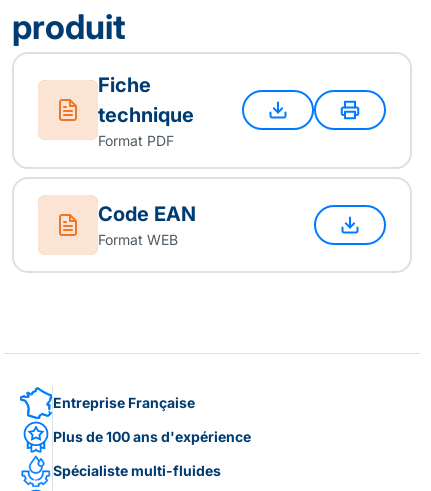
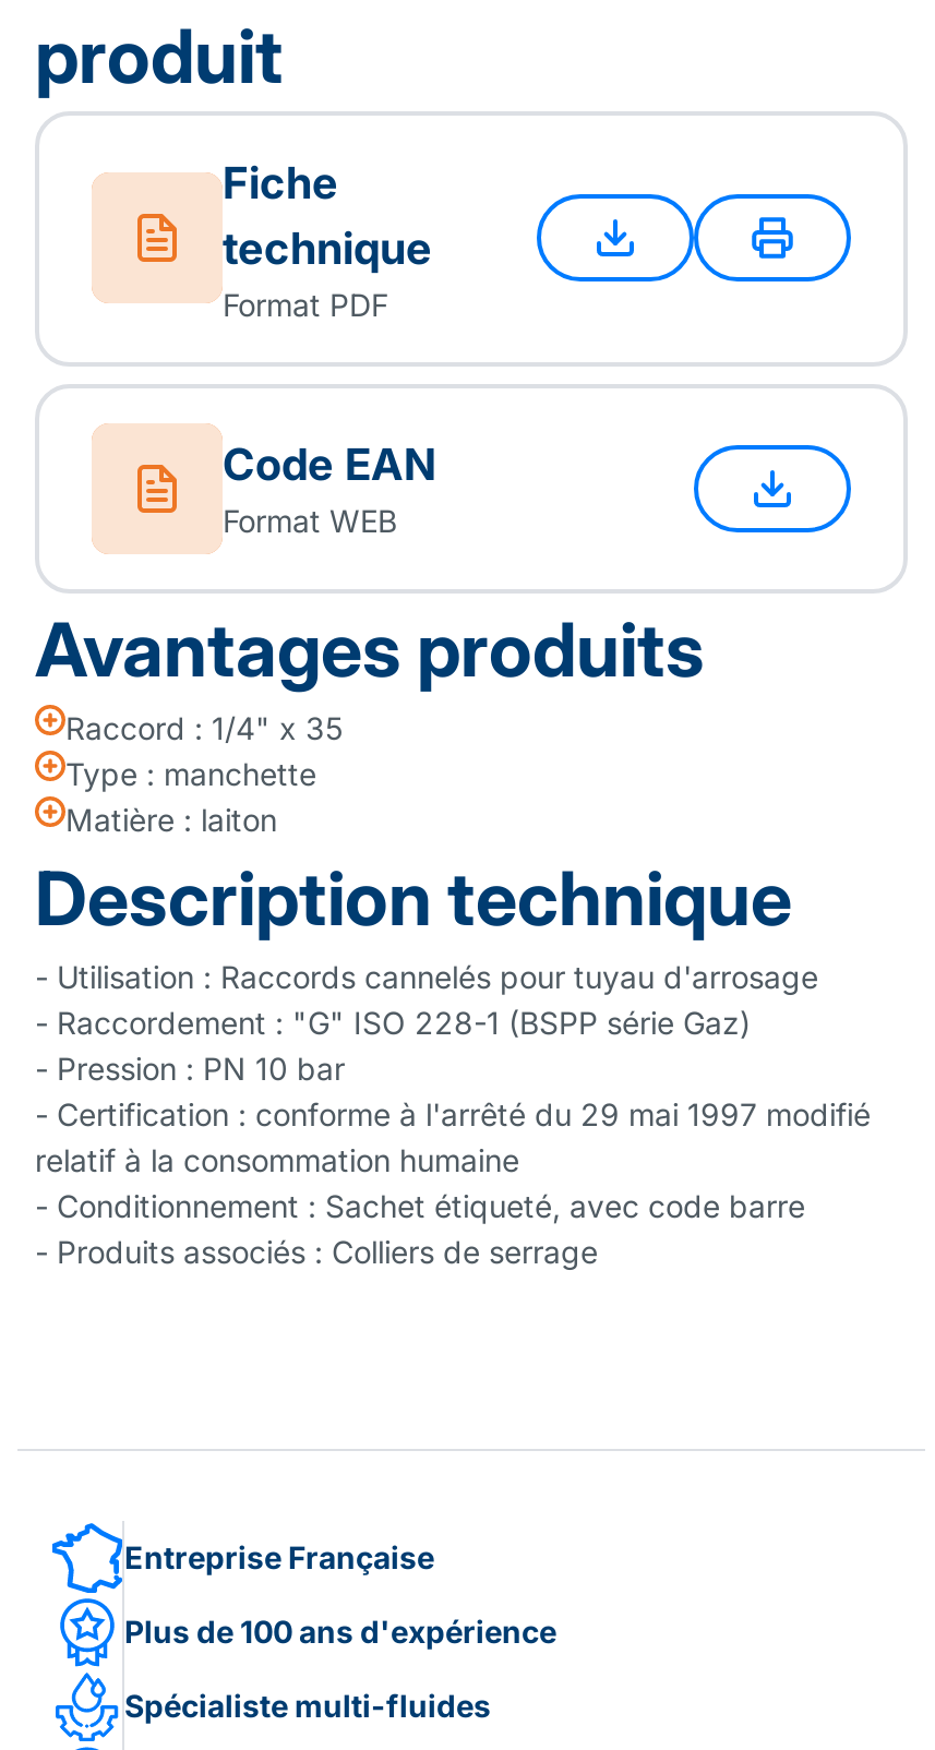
none -> [35,604,871,1270] Avantages produits | Raccord : 1/4" x 35 | Type : manchette | Matière : laiton | Description technique | - Utilisation : Raccords cannelés pour tuyau d'arrosage | - Raccordement : "G" ISO 228-1 (BSPP série Gaz) | - Pression : PN 10 bar | - Certification : conforme à l'arrêté du 29 mai 1997 modifié | relatif à la consommation humaine | - Conditionnement : Sachet étiqueté, avec code barre | - Produits associés : Colliers de serrage

